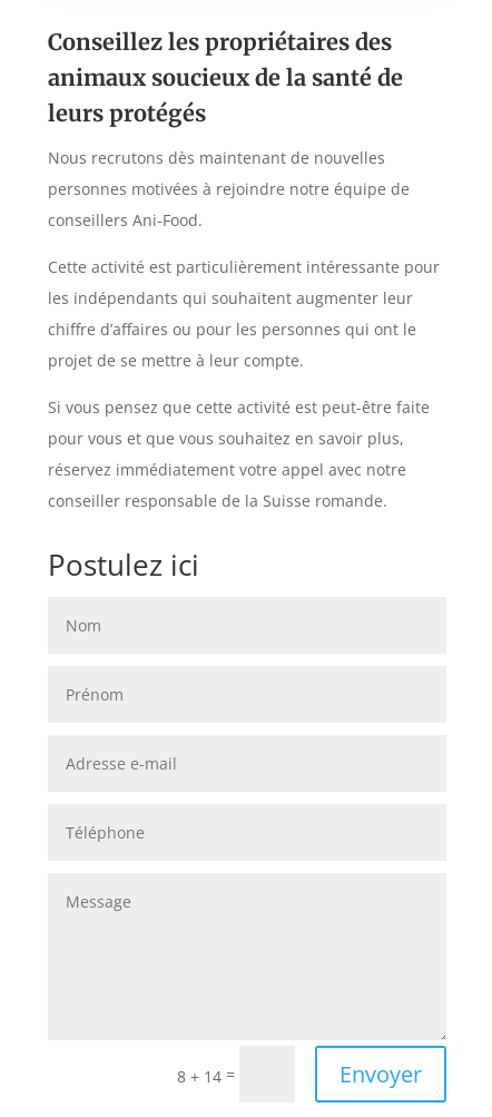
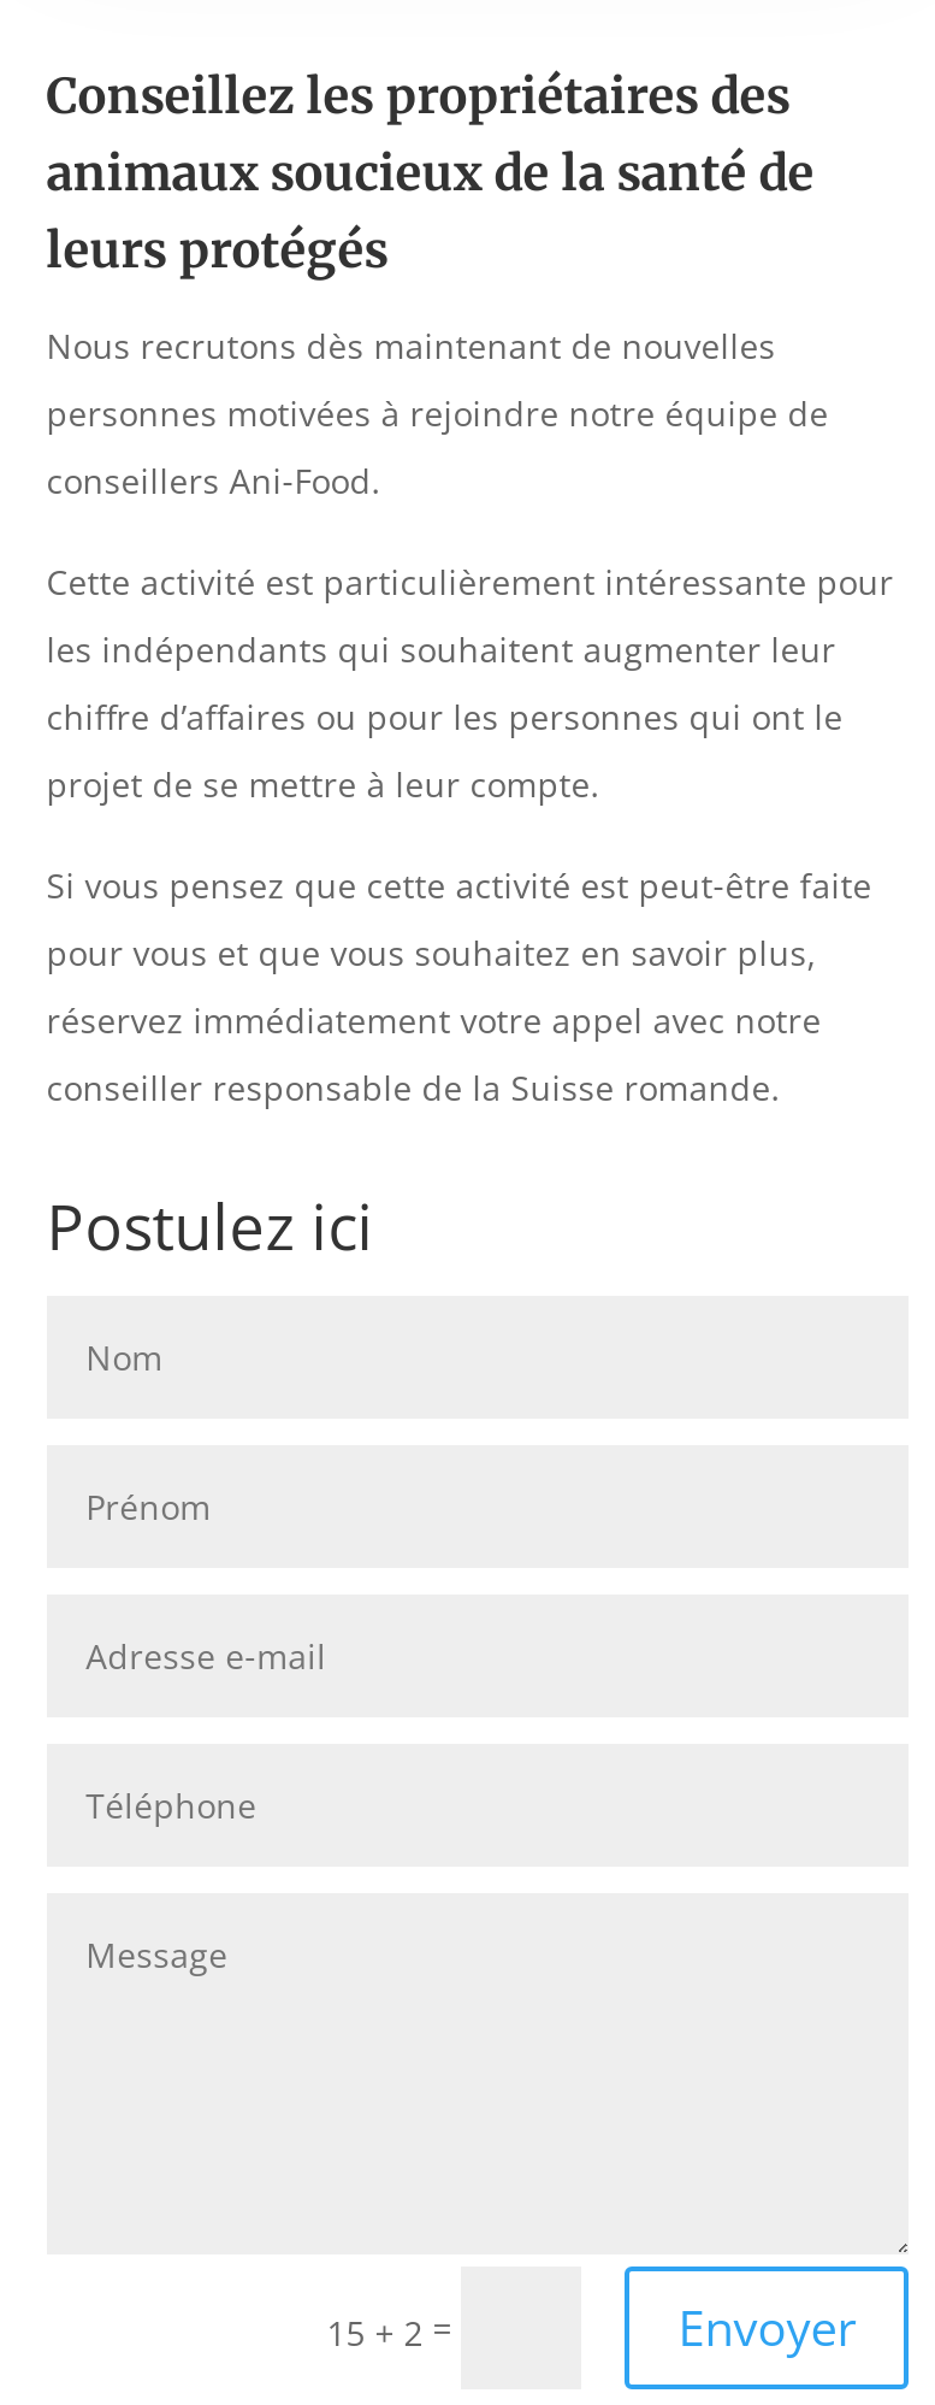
[177,1064,240,1087] 8 + 14 = -> [327,2306,461,2356] 15 + 2 =

